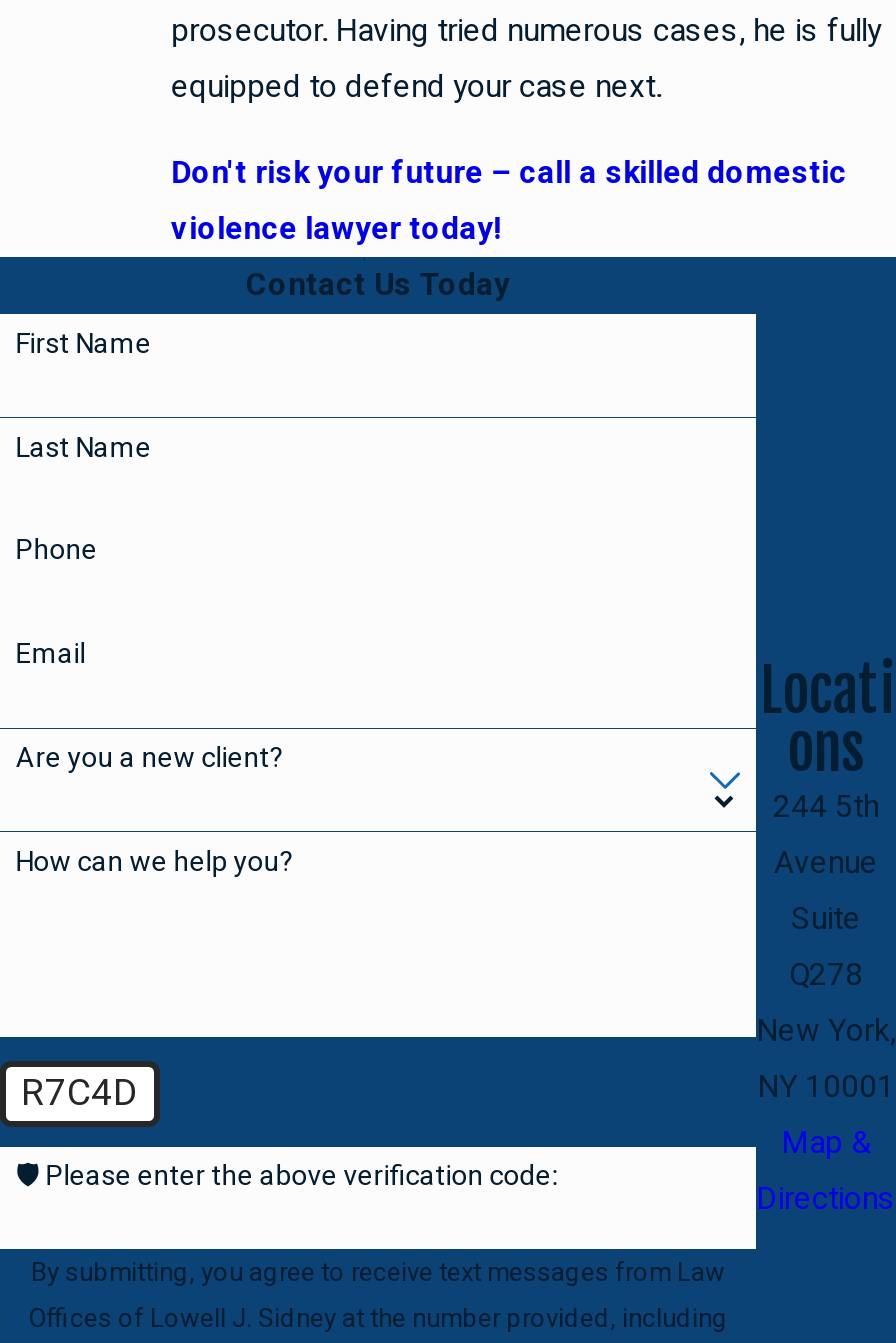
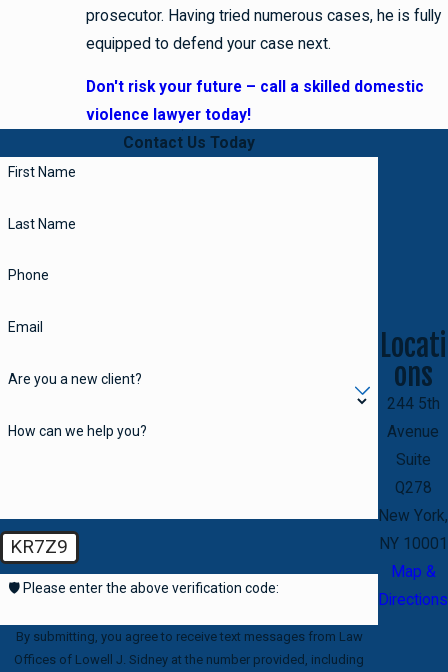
[21,1072,139,1116] R7C4D -> [10,536,68,558] KR7Z9

